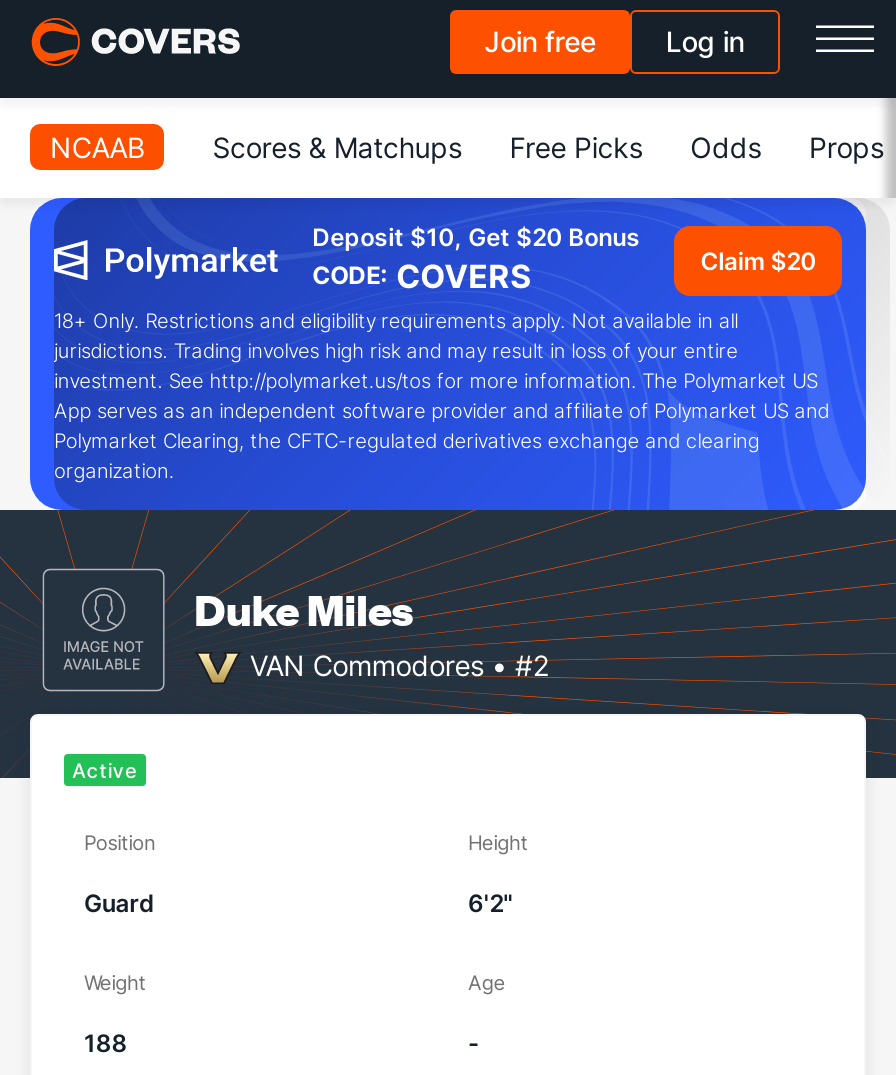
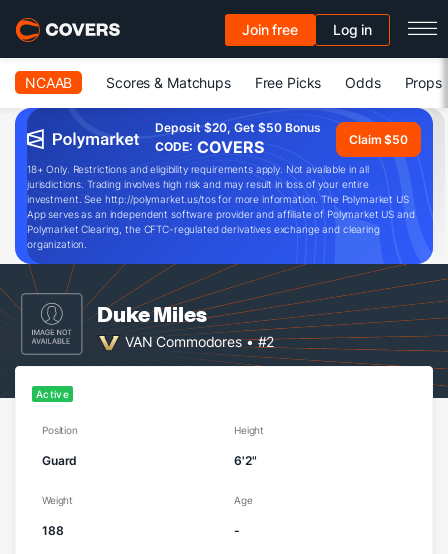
[312,222,640,252] Deposit $10, Get $20 Bonus -> [155,120,321,135] Deposit $20, Get $50 Bonus
[700,245,816,275] Claim $20 -> [349,131,408,146] Claim $50

